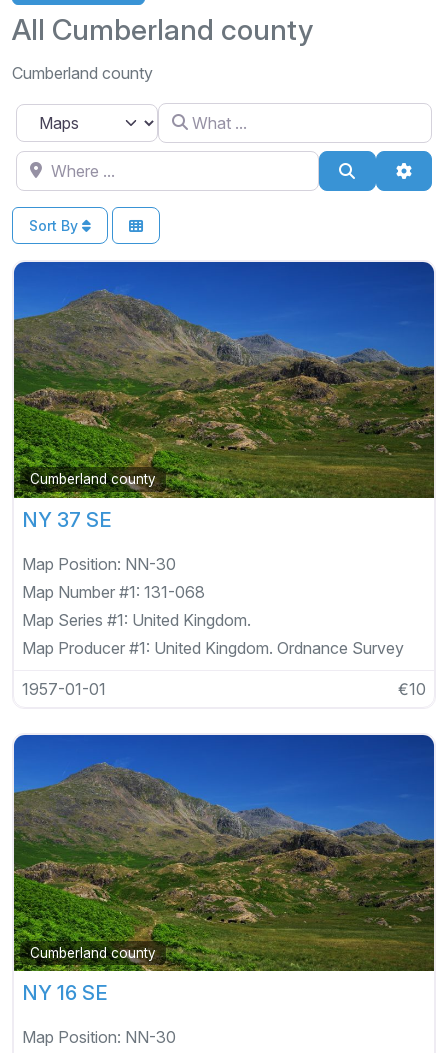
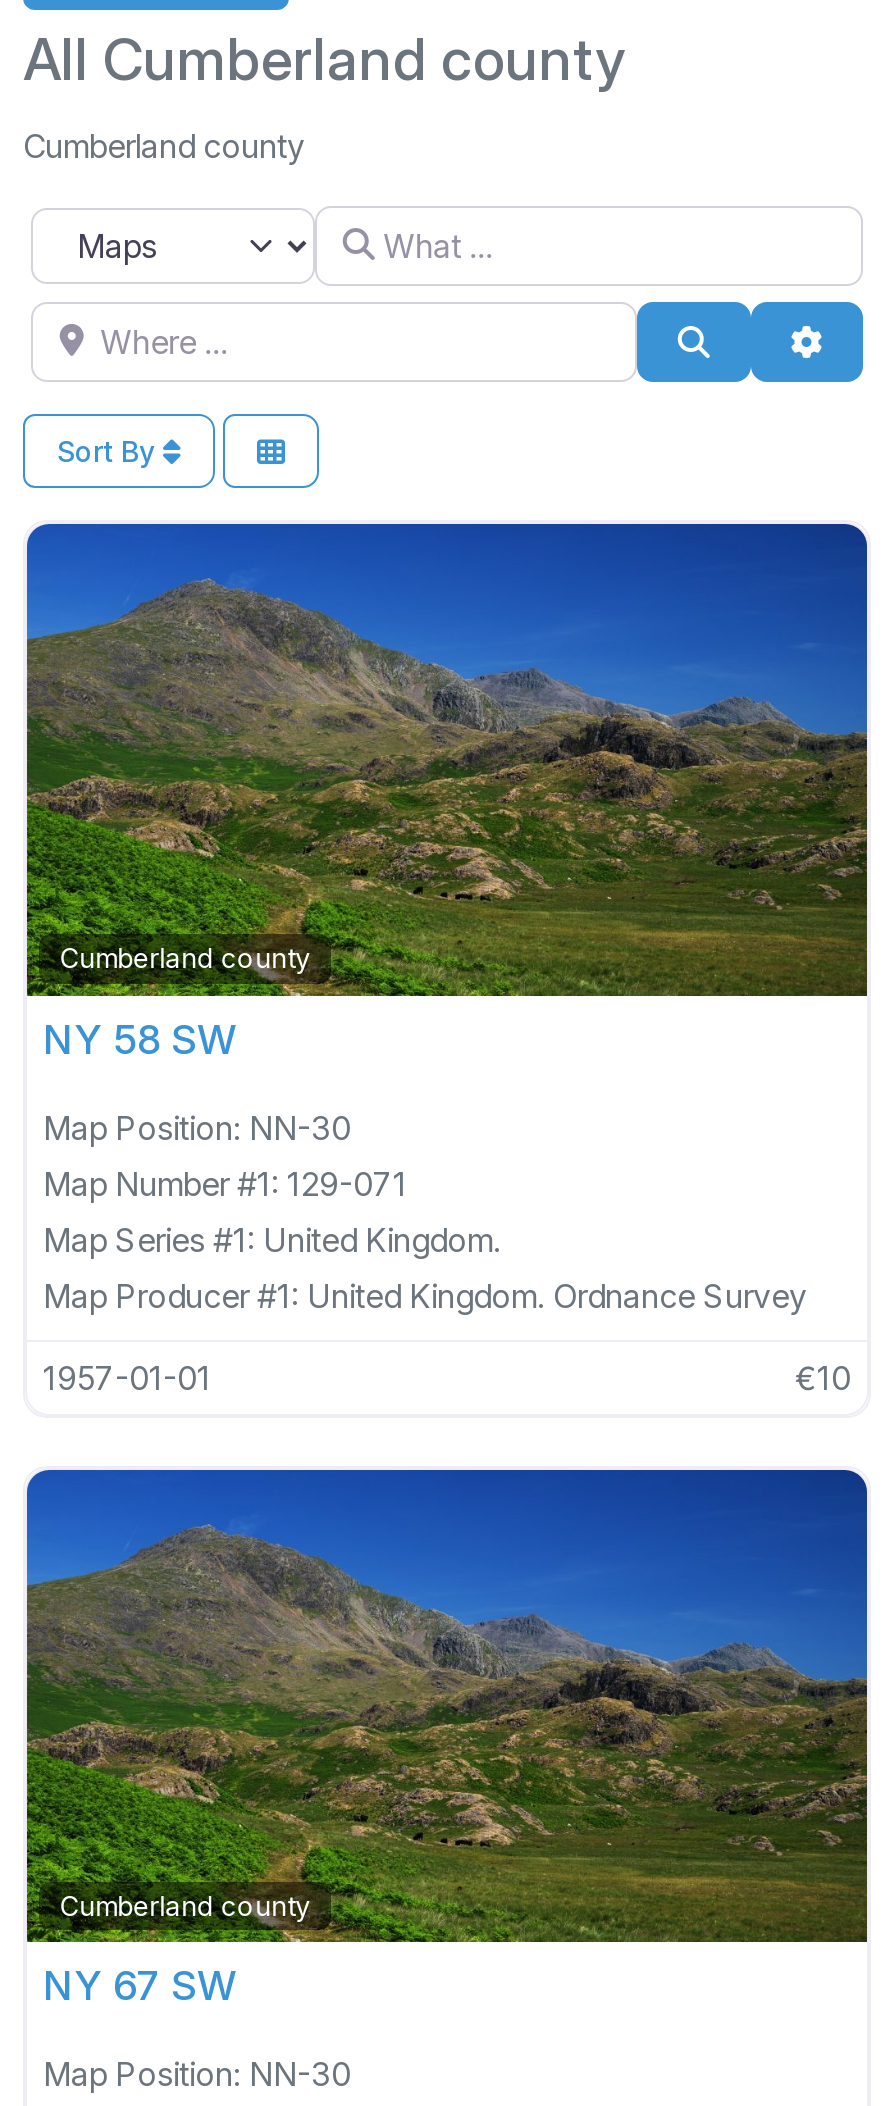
[22,508,112,532] NY 37 SE -> [43,1016,237,1064] NY 58 SW
[22,582,205,602] Map Number #1: 131-068 -> [43,1164,407,1204] Map Number #1: 129-071
[22,981,108,1005] NY 16 SE -> [43,1963,237,2011] NY 67 SW

